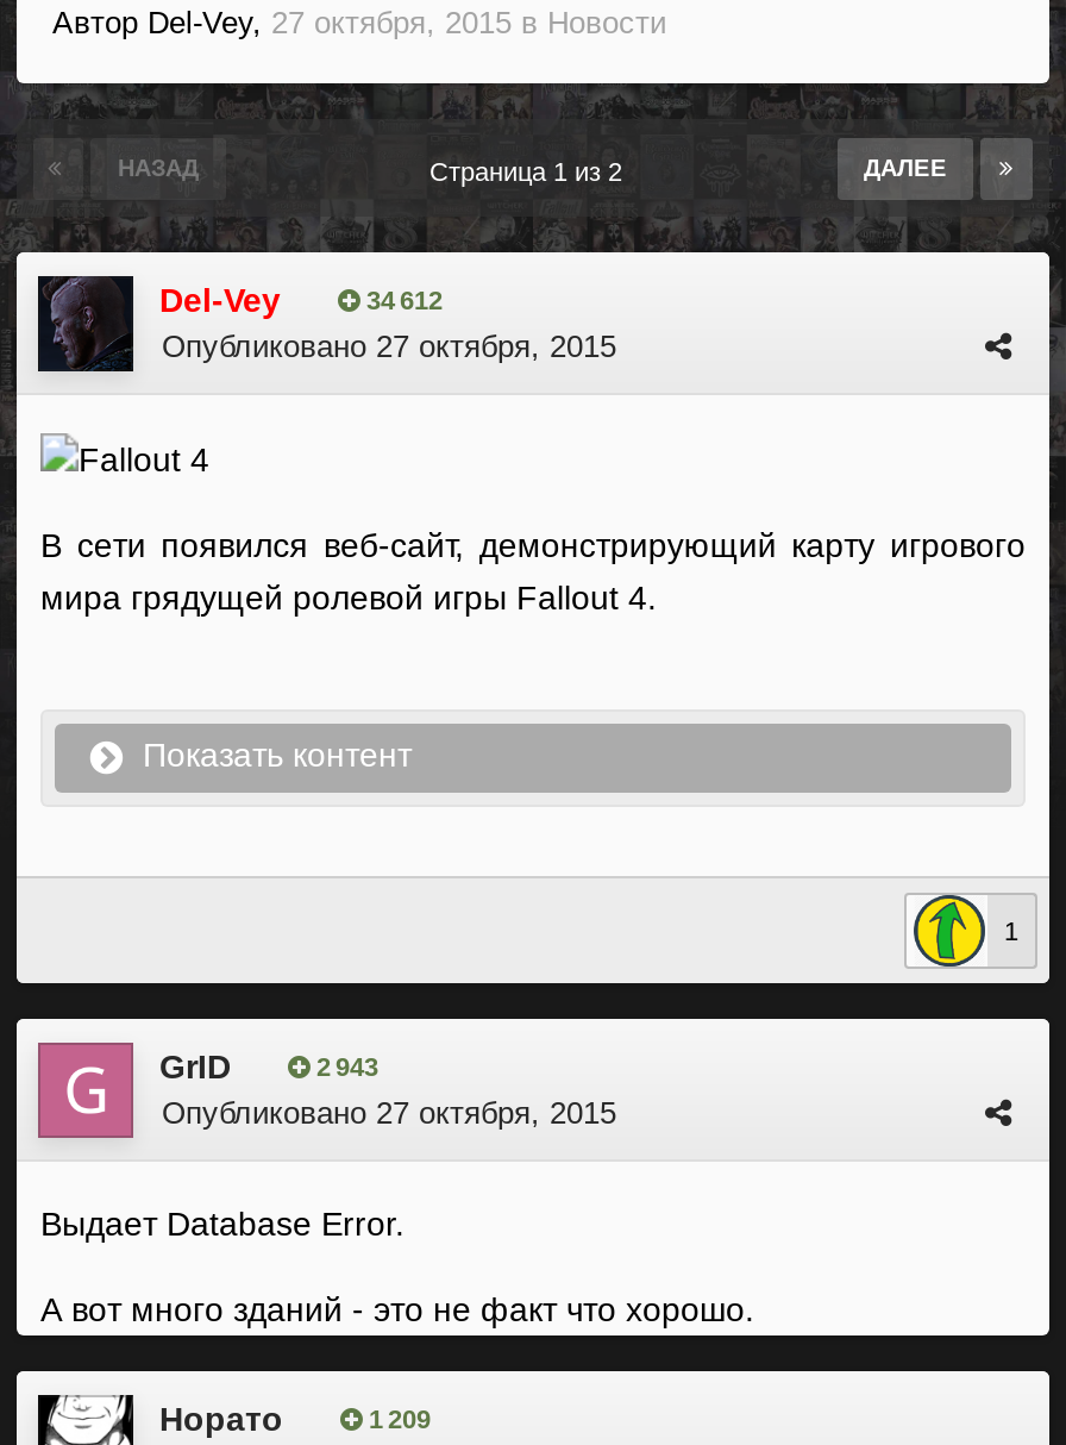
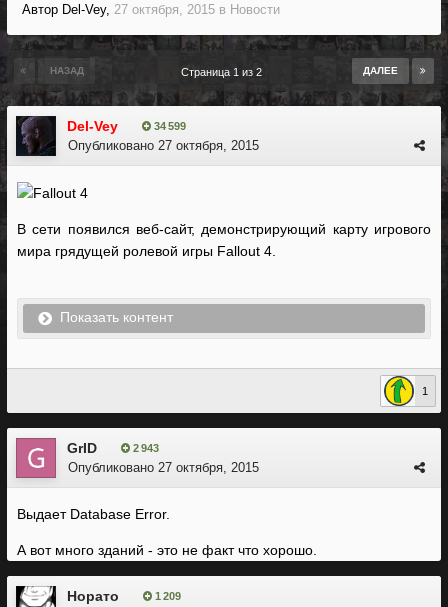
[359,286,443,314] 34 612 -> [151,120,186,132] 34 599

